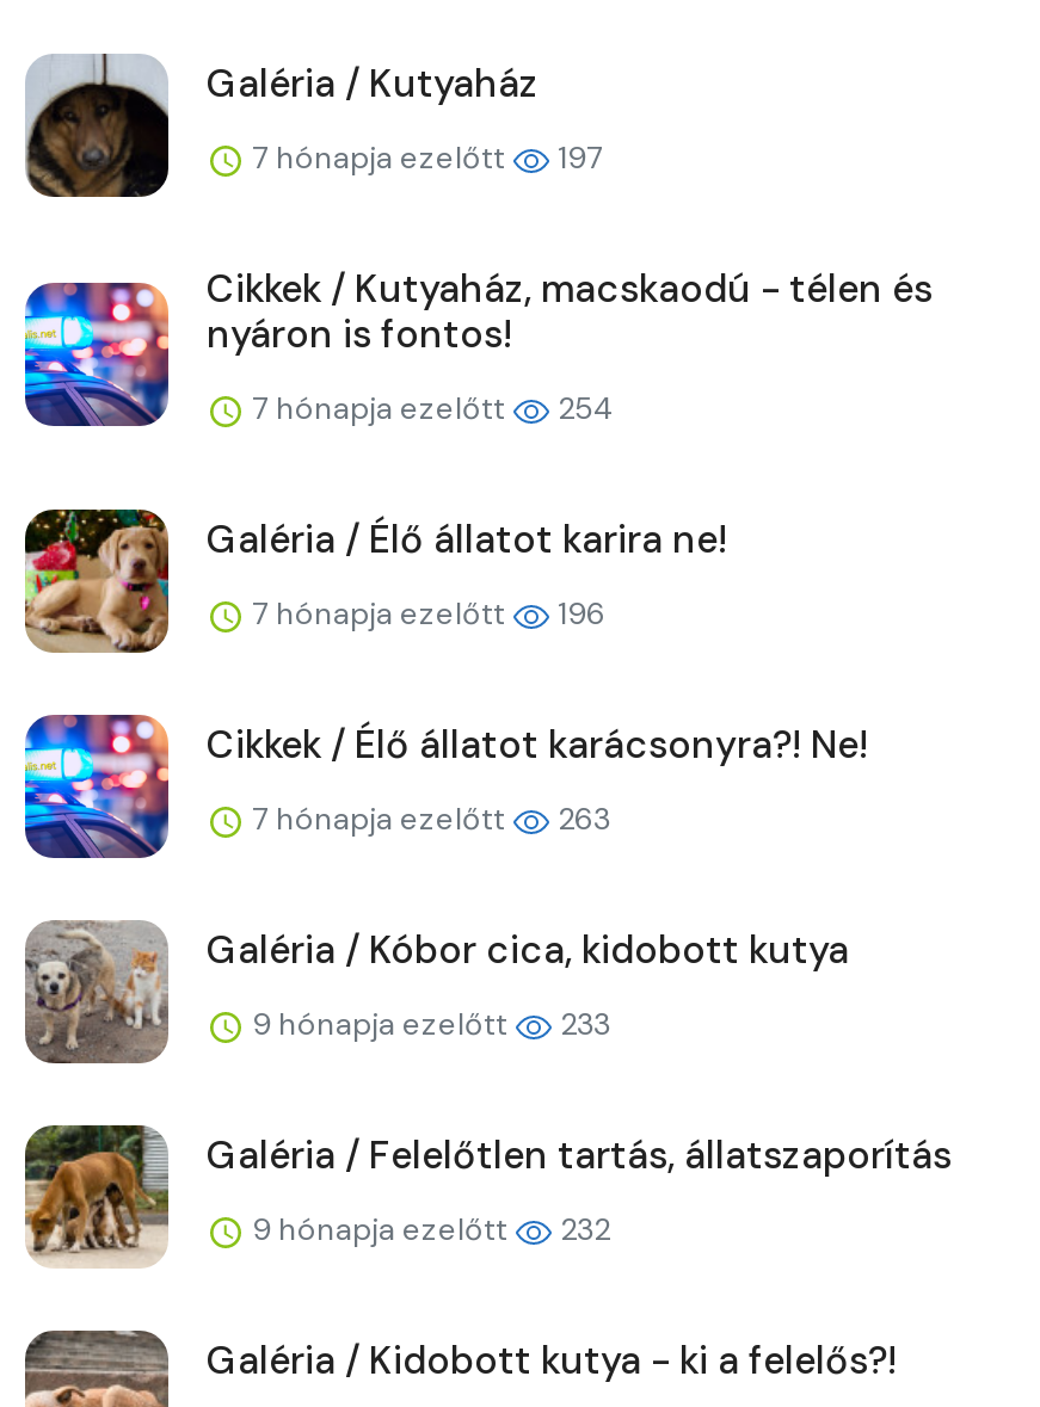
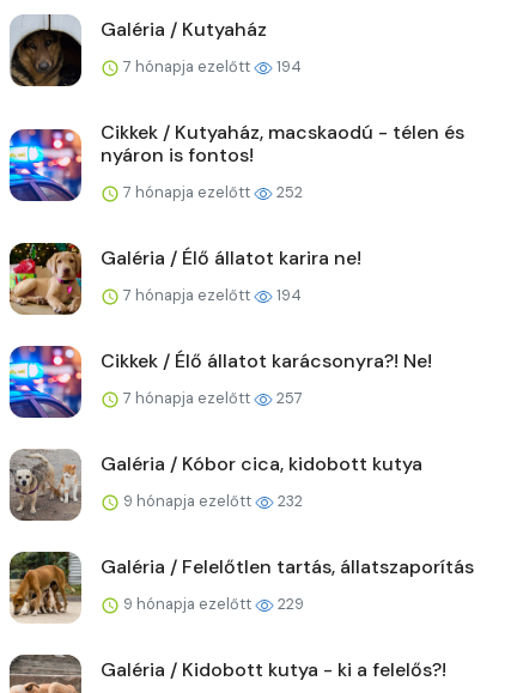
[245,138,603,178] 7 hónapja ezelőtt 197 -> [120,56,302,77] 7 hónapja ezelőtt 194
[245,388,615,429] 7 hónapja ezelőtt 254 -> [120,182,303,203] 7 hónapja ezelőtt 252
[245,594,605,634] 7 hónapja ezelőtt 196 -> [120,285,302,305] 7 hónapja ezelőtt 194
[245,799,610,839] 7 hónapja ezelőtt 263 -> [120,388,303,408] 7 hónapja ezelőtt 257
[245,1004,610,1045] 9 hónapja ezelőtt 233 -> [120,491,303,511] 9 hónapja ezelőtt 232
[245,1209,610,1250] 9 hónapja ezelőtt 232 -> [120,594,304,614] 9 hónapja ezelőtt 229

